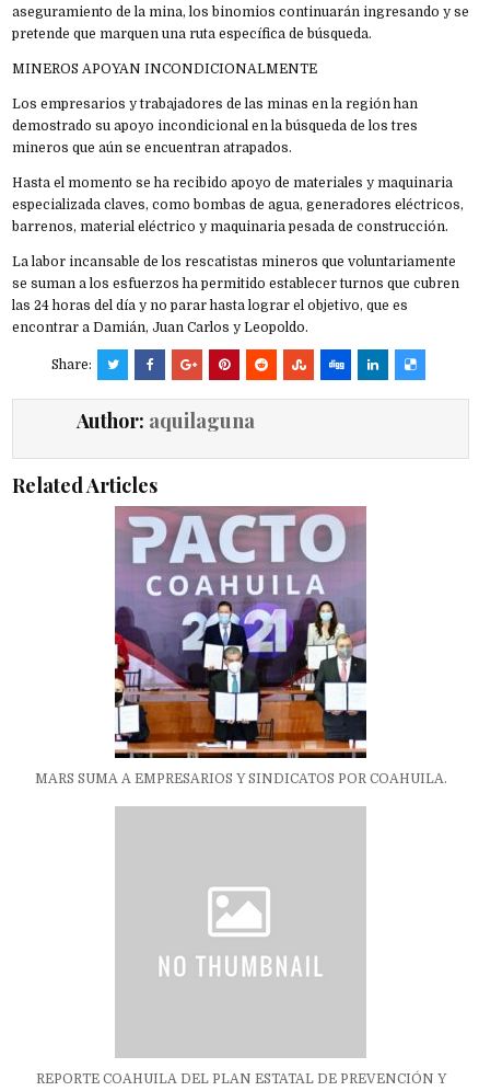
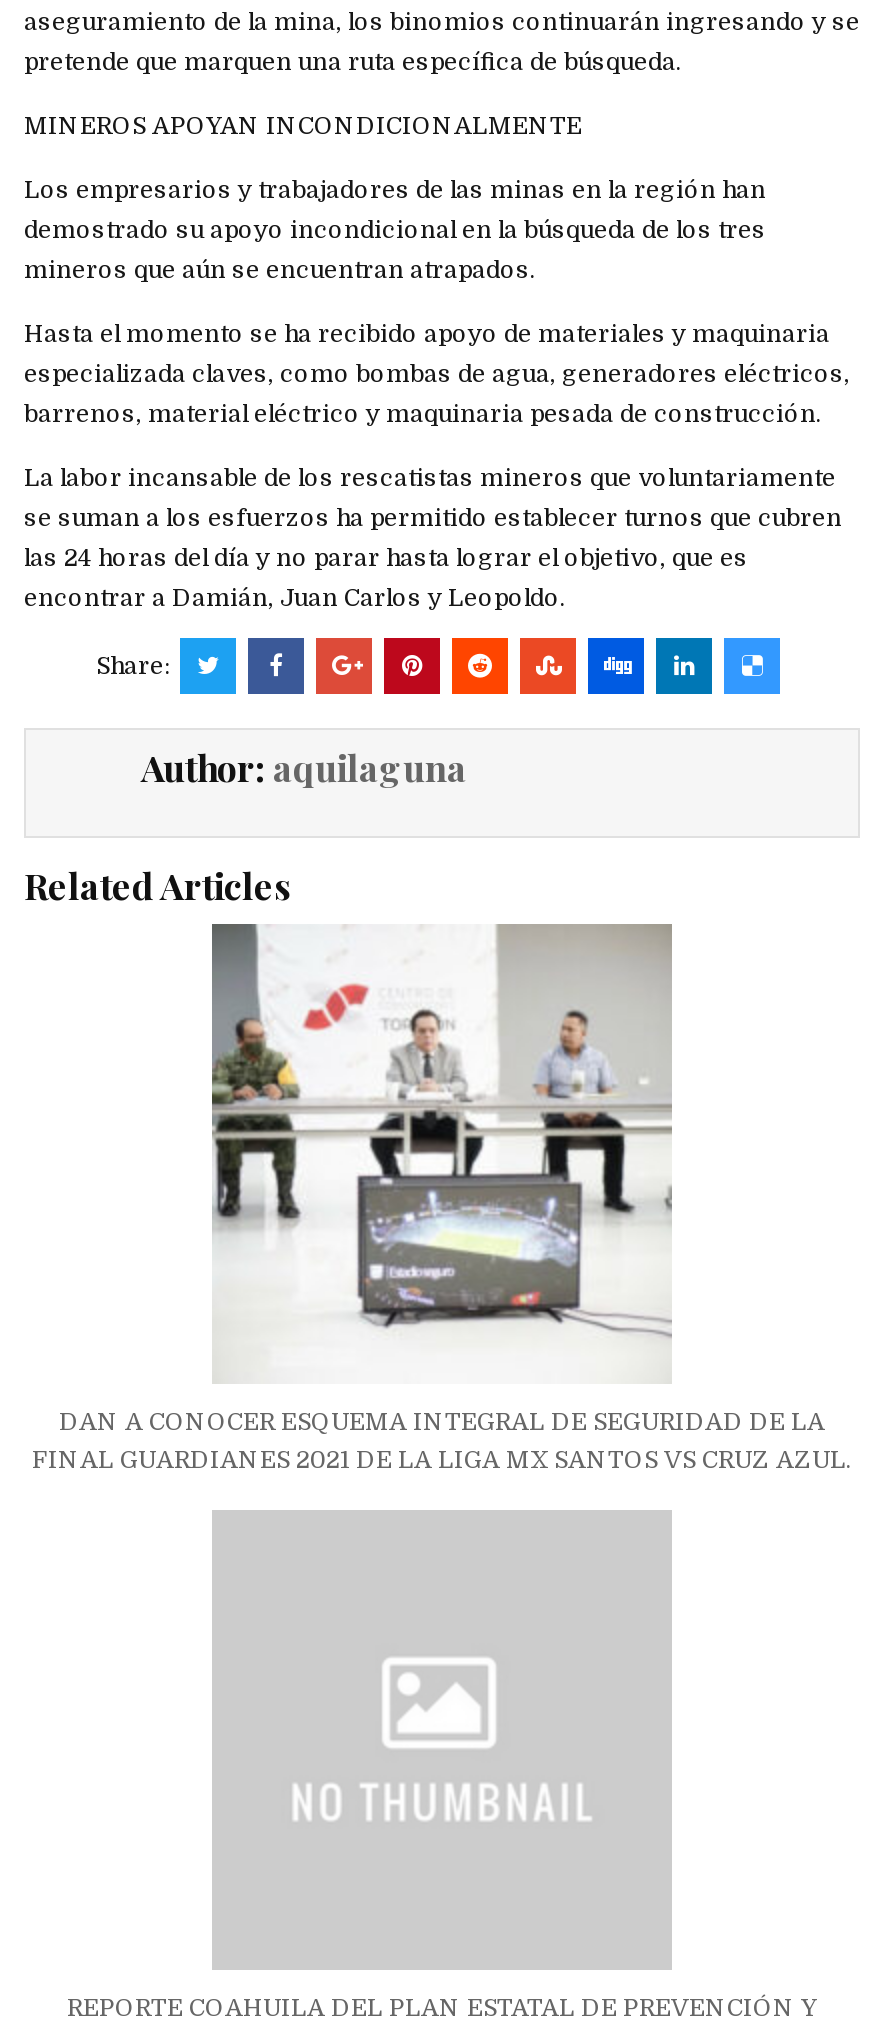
[34,505,447,787] [image] | MARS SUMA A EMPRESARIOS Y SINDICATOS POR COAHUILA. -> [32,924,852,1474] [image] | DAN A CONOCER ESQUEMA INTEGRAL DE SEGURIDAD DE LA | FINAL GUARDIANES 2021 DE LA LIGA MX SANTOS VS CRUZ AZUL.

